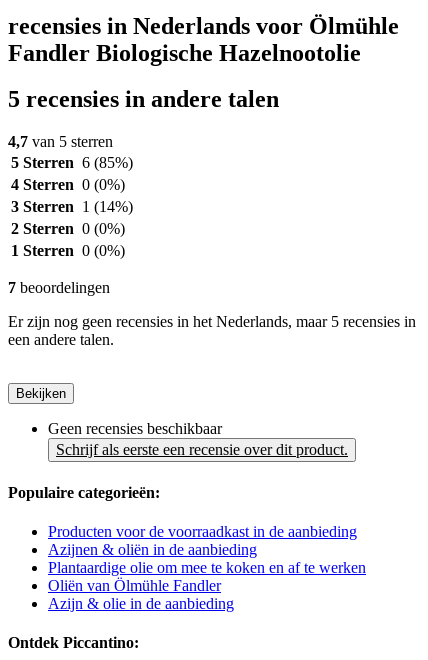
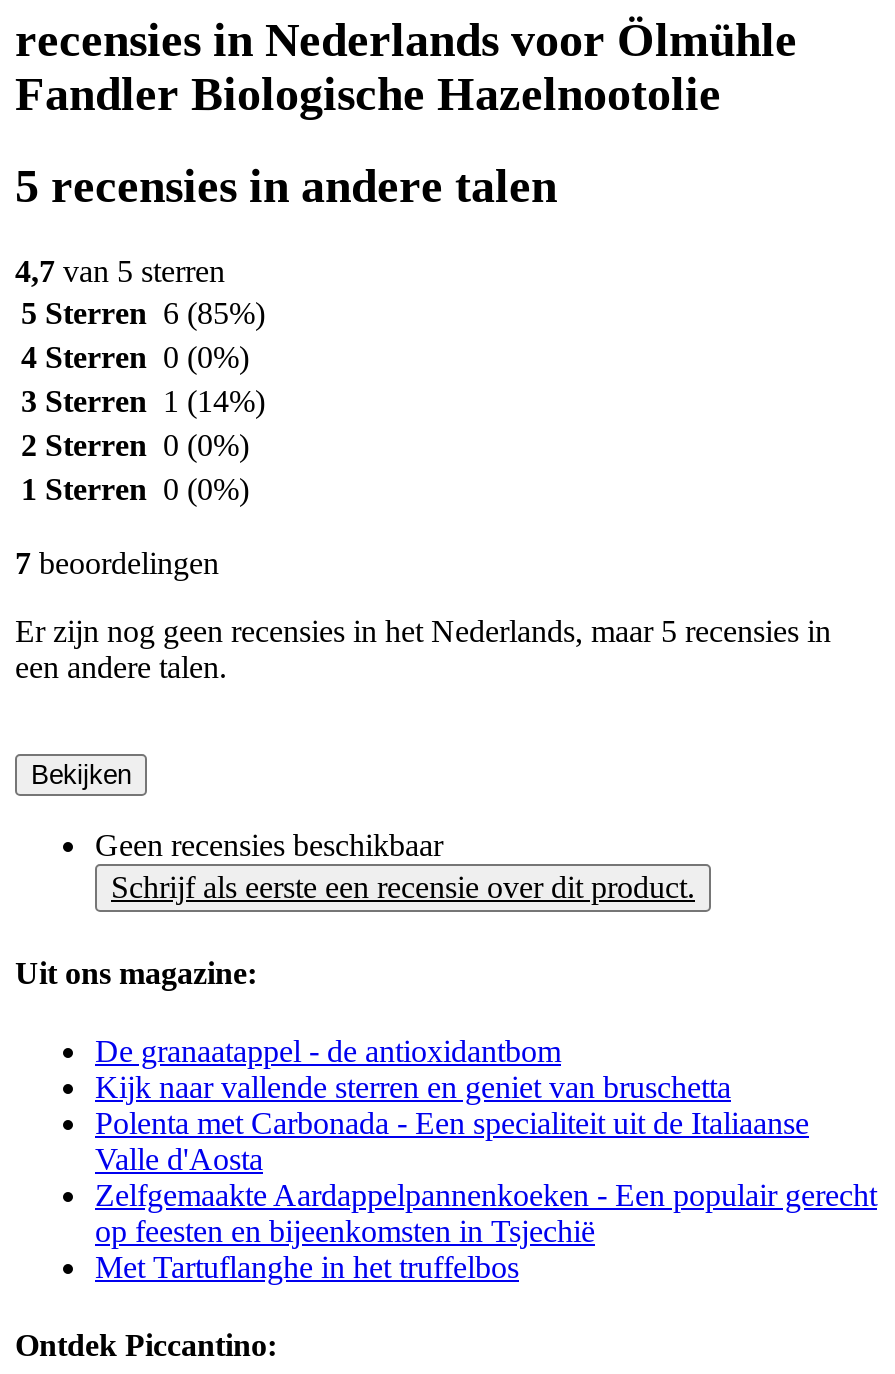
[8,484,160,501] Populaire categorieën: -> [15,955,257,989] Uit ons magazine:
[48,523,366,612] Producten voor de voorraadkast in de aanbieding | Azijnen & oliën in de aanbieding | Plantaardige olie om mee te koken en af te werken | Oliën van Ölmühle Fandler | Azijn & olie in de aanbieding -> [95,1034,877,1284] De granaatappel - de antioxidantbom | Kijk naar vallende sterren en geniet van bruschetta | Polenta met Carbonada - Een specialiteit uit de Italiaanse | Valle d'Aosta | Zelfgemaakte Aardappelpannenkoeken - Een populair gerecht | op feesten en bijeenkomsten in Tsjechië | Met Tartuflanghe in het truffelbos

